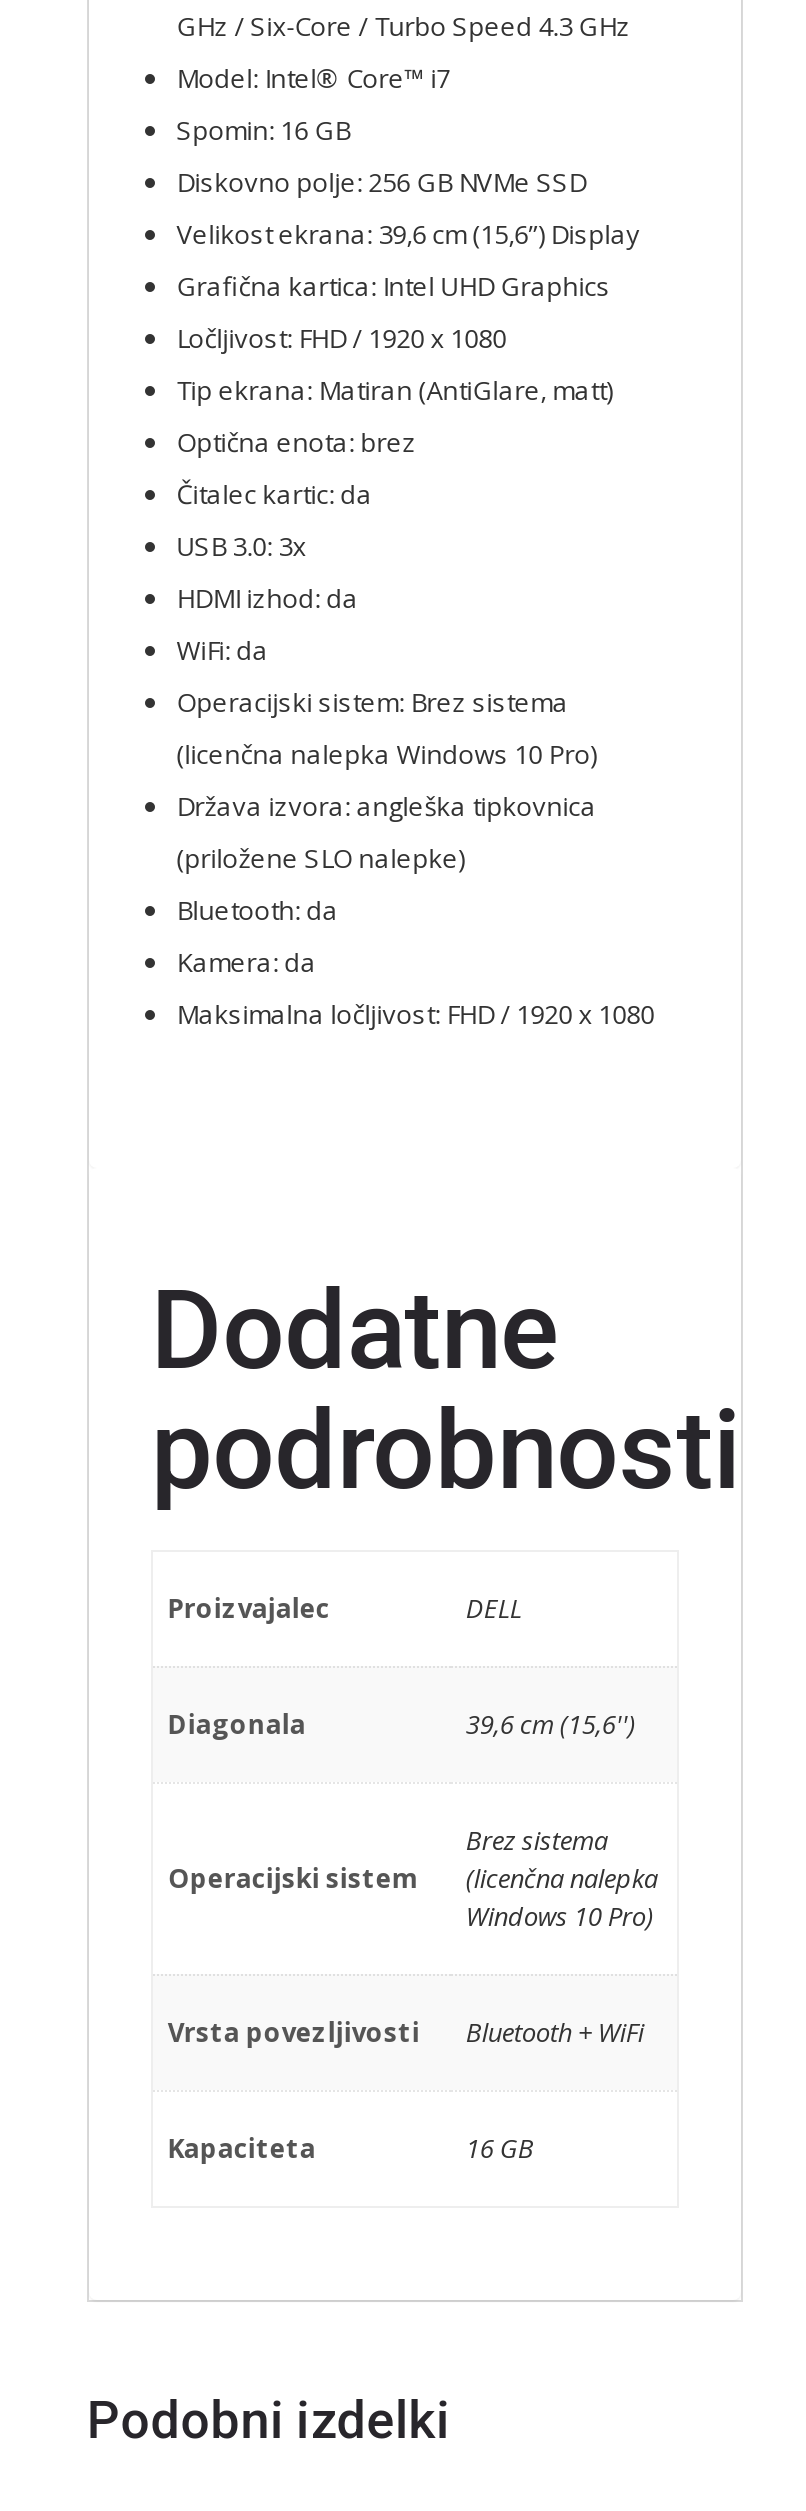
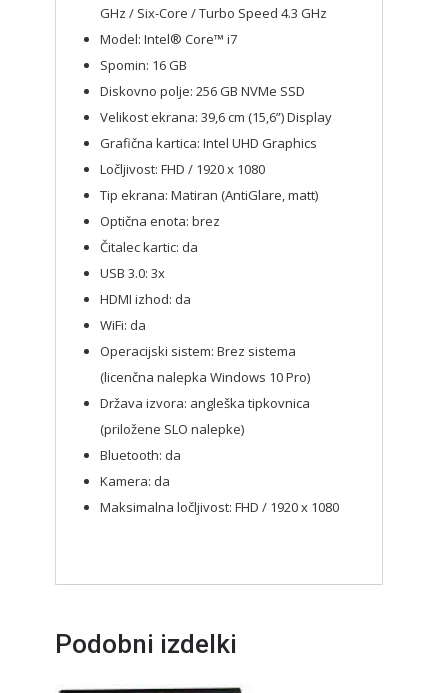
[151,1266,739,1742] Dodatne | podrobnosti | Proizvajalec | DELL | Diagonala | 39,6 cm (15,6'') -> none
[168,1822,658,2166] Brez sistema | (licenčna nalepka | Windows 10 Pro) | Vrsta povezljivosti | Bluetooth + WiFi | Kapaciteta | 16 GB -> none
[168,1860,416,1896] Operacijski sistem -> none

